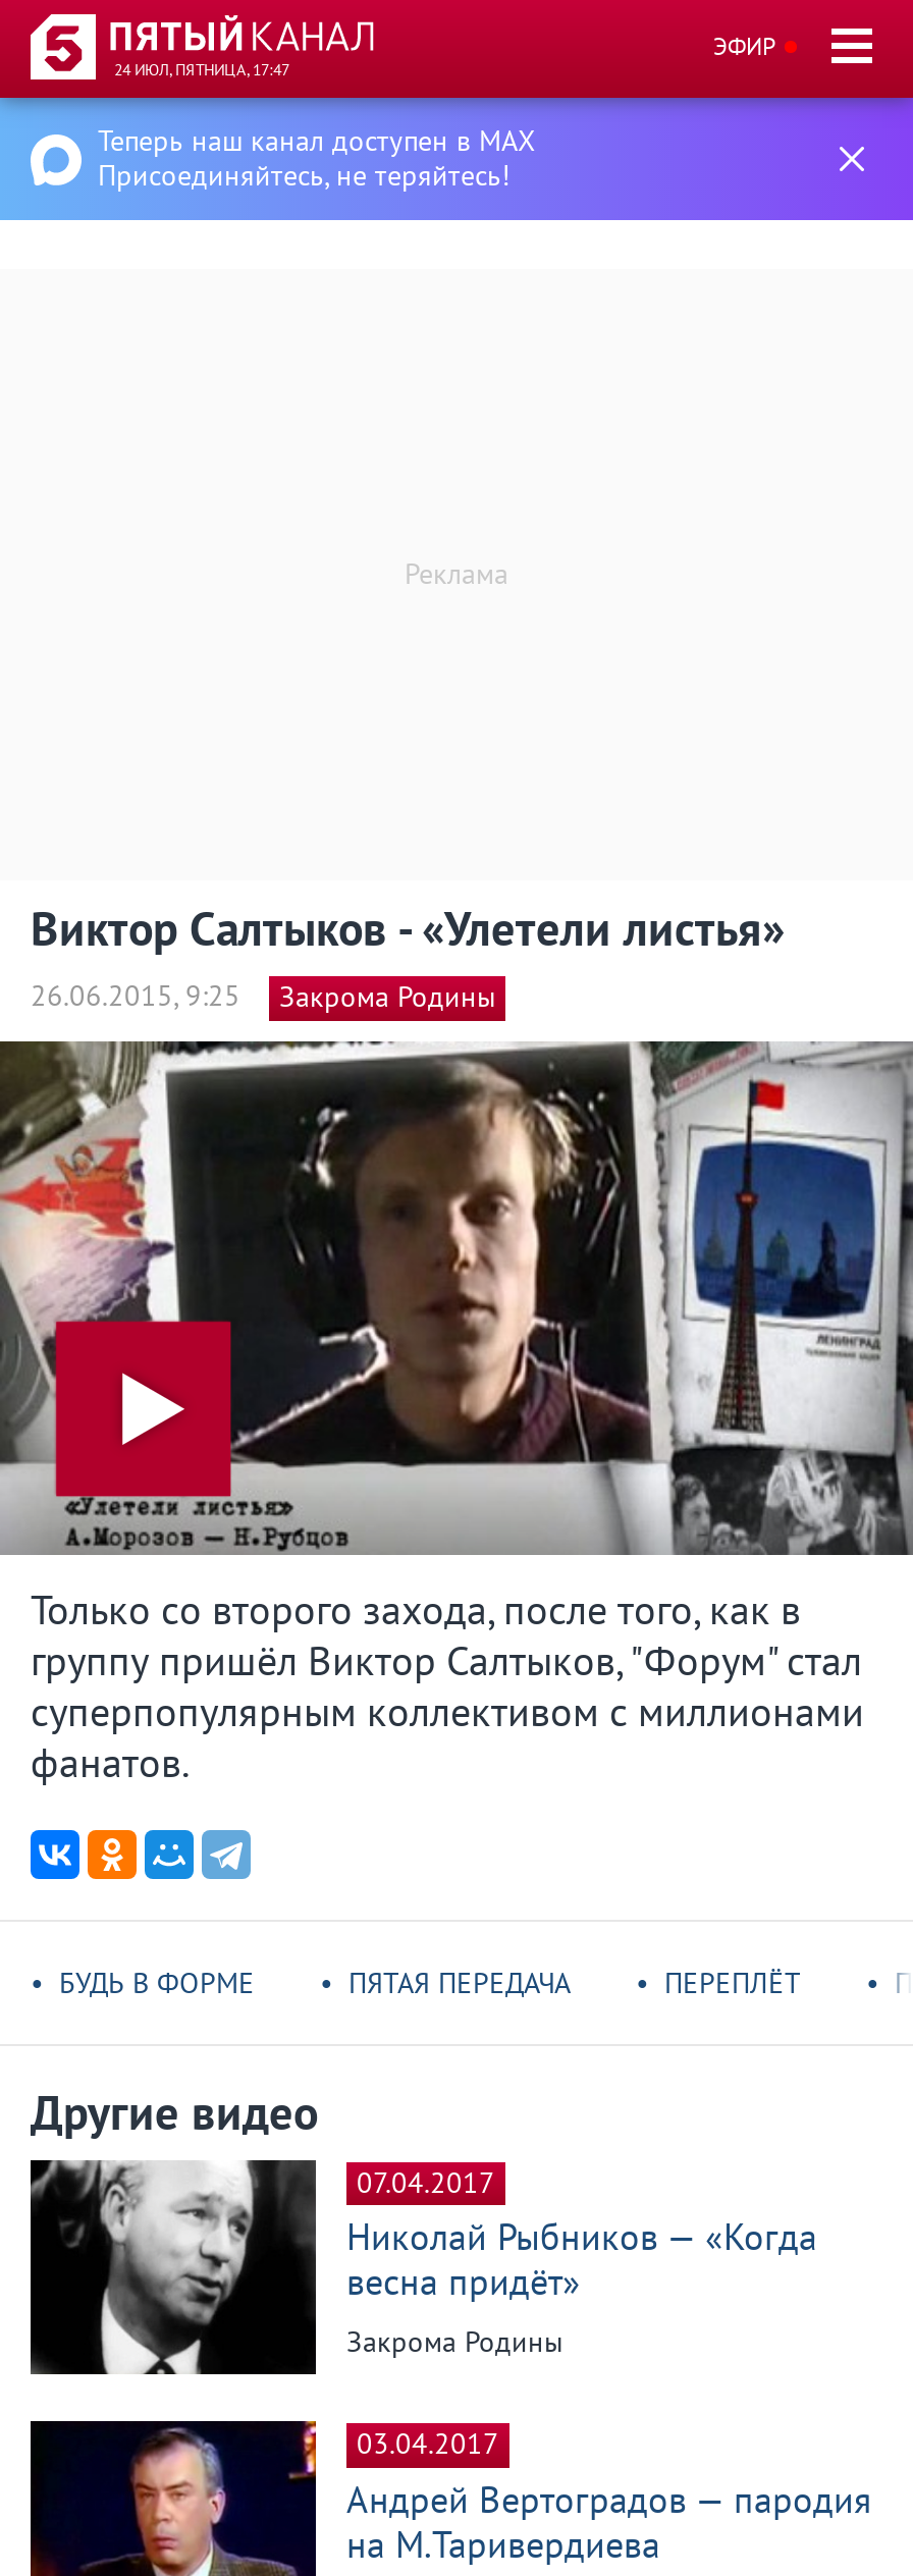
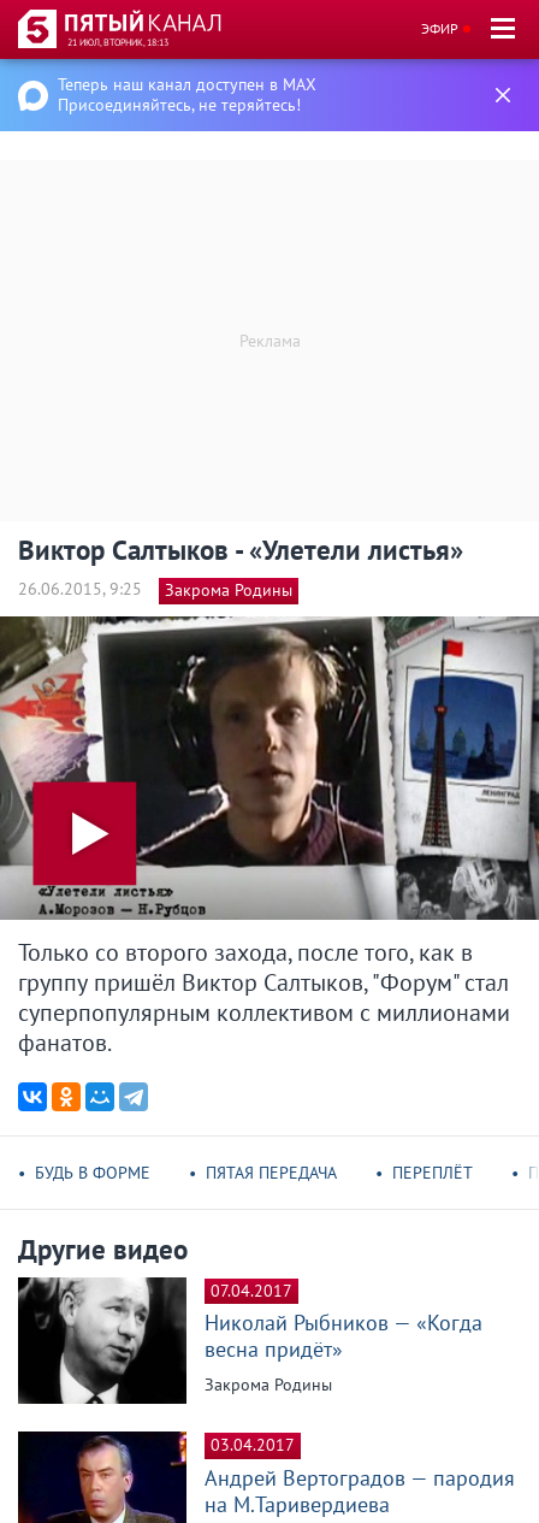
[114,59,289,79] 24 ИЮЛ, ПЯТНИЦА, 17:47 -> [67,36,168,48] 21 ИЮЛ, ВТОРНИК, 18:13

